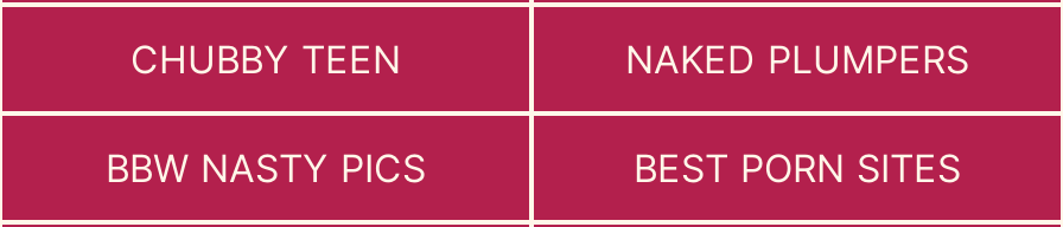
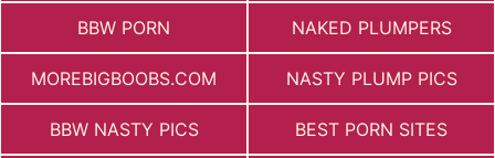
[131,36,401,83] CHUBBY TEEN -> [77,17,170,39] BBW PORN
none -> [31,68,457,90] MOREBIGBOOBS.COM | NASTY PLUMP PICS

